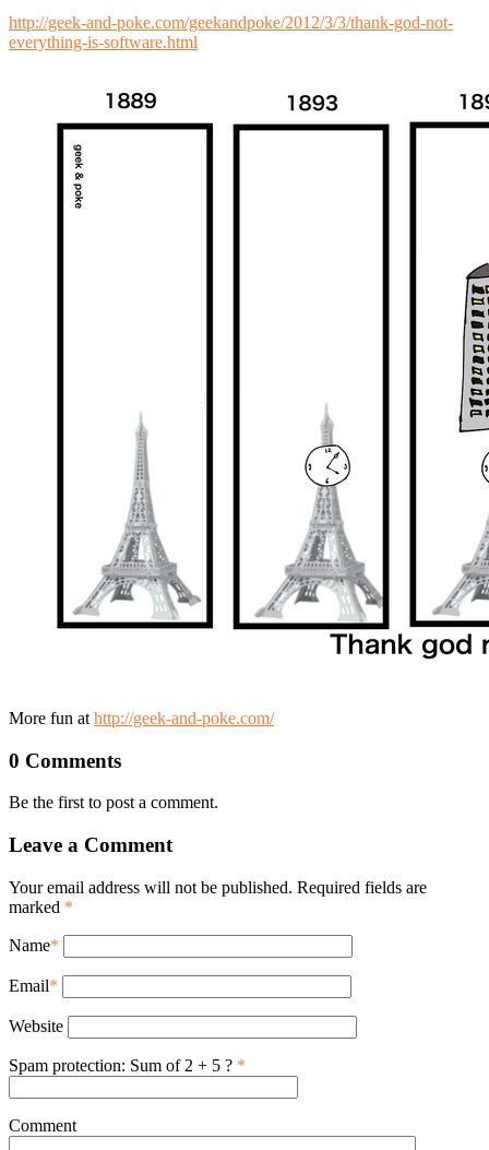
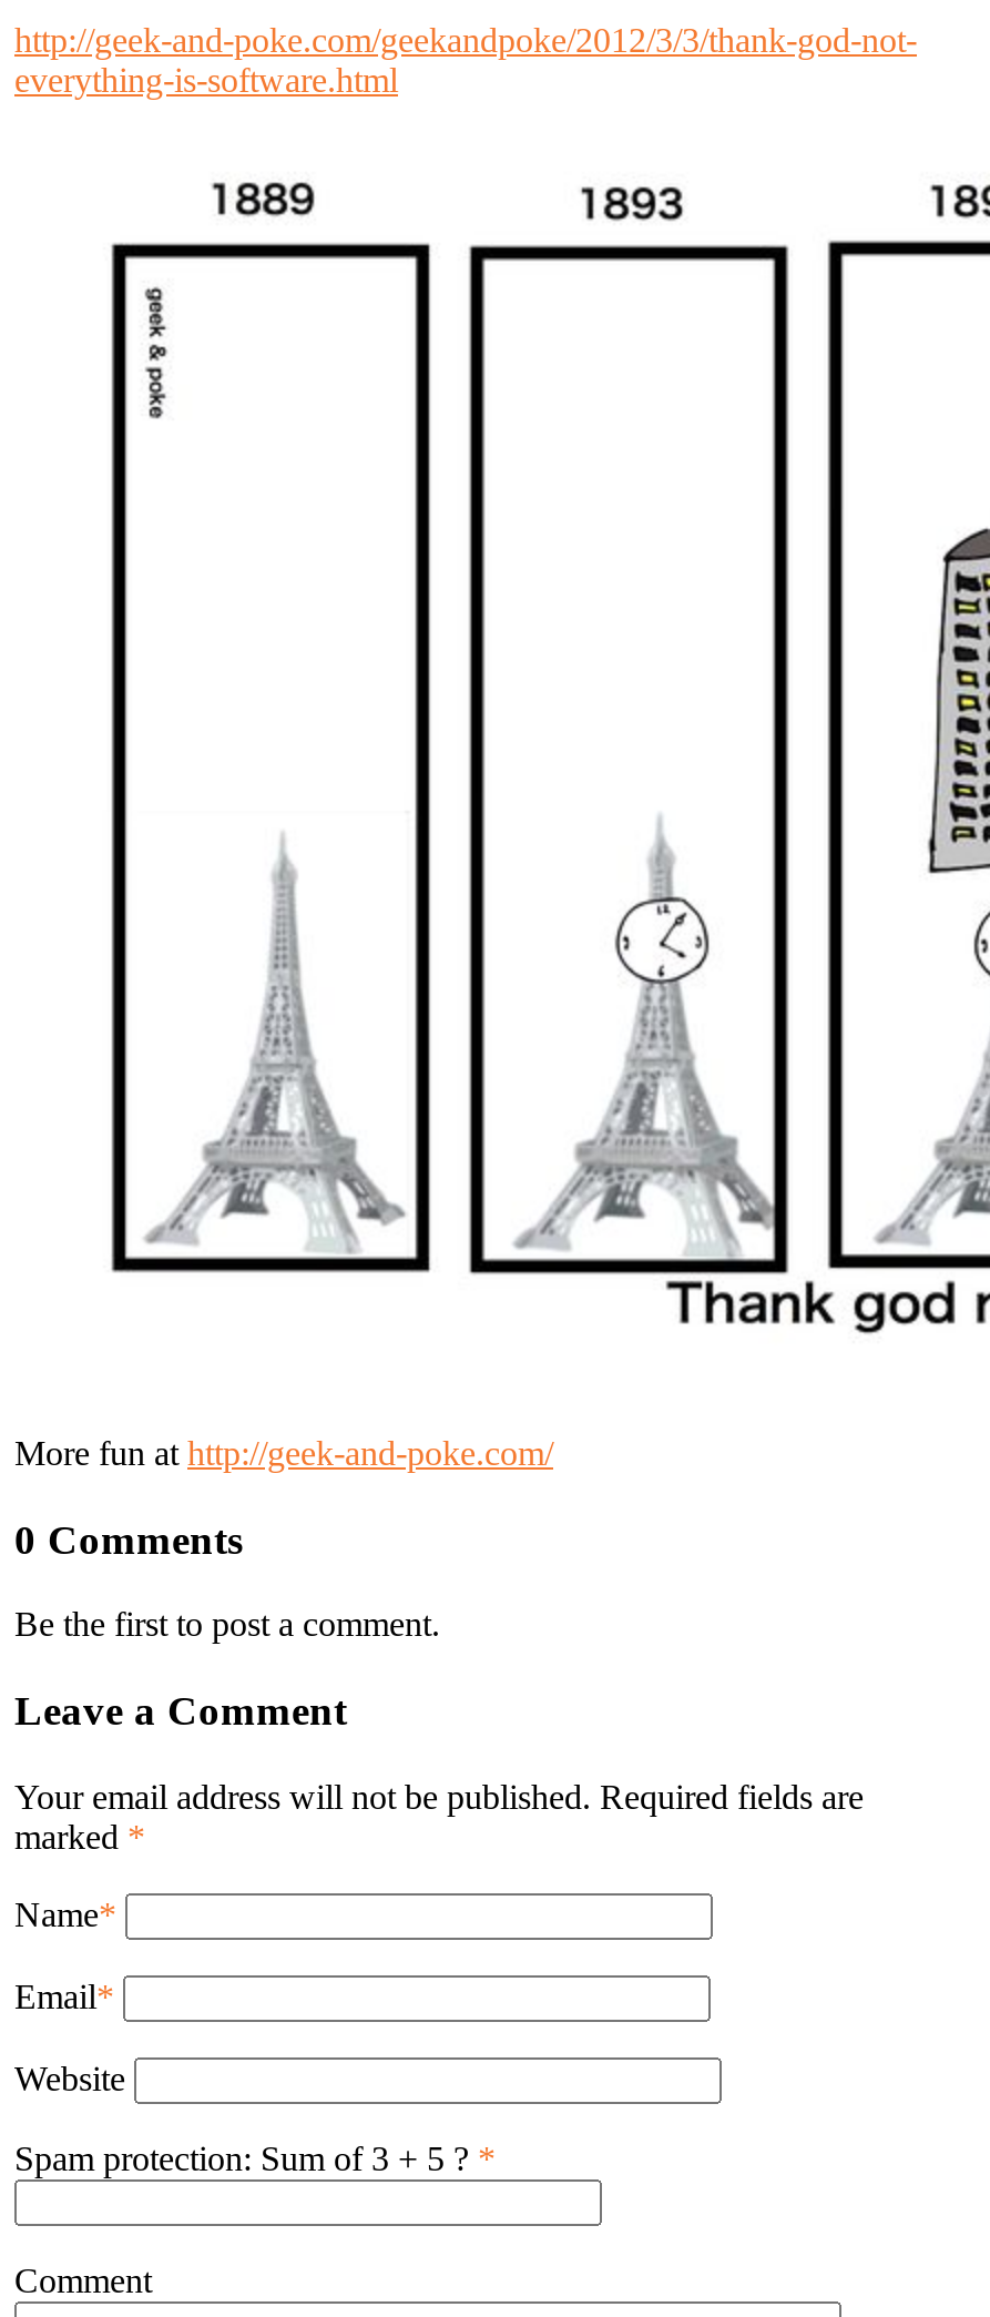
[9,1056,246,1074] Spam protection: Sum of 2 + 5 ? * -> [14,2139,496,2177] Spam protection: Sum of 3 + 5 ? *

